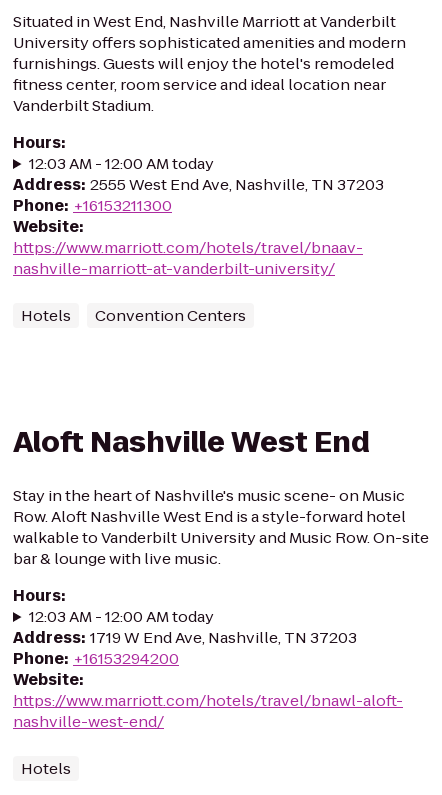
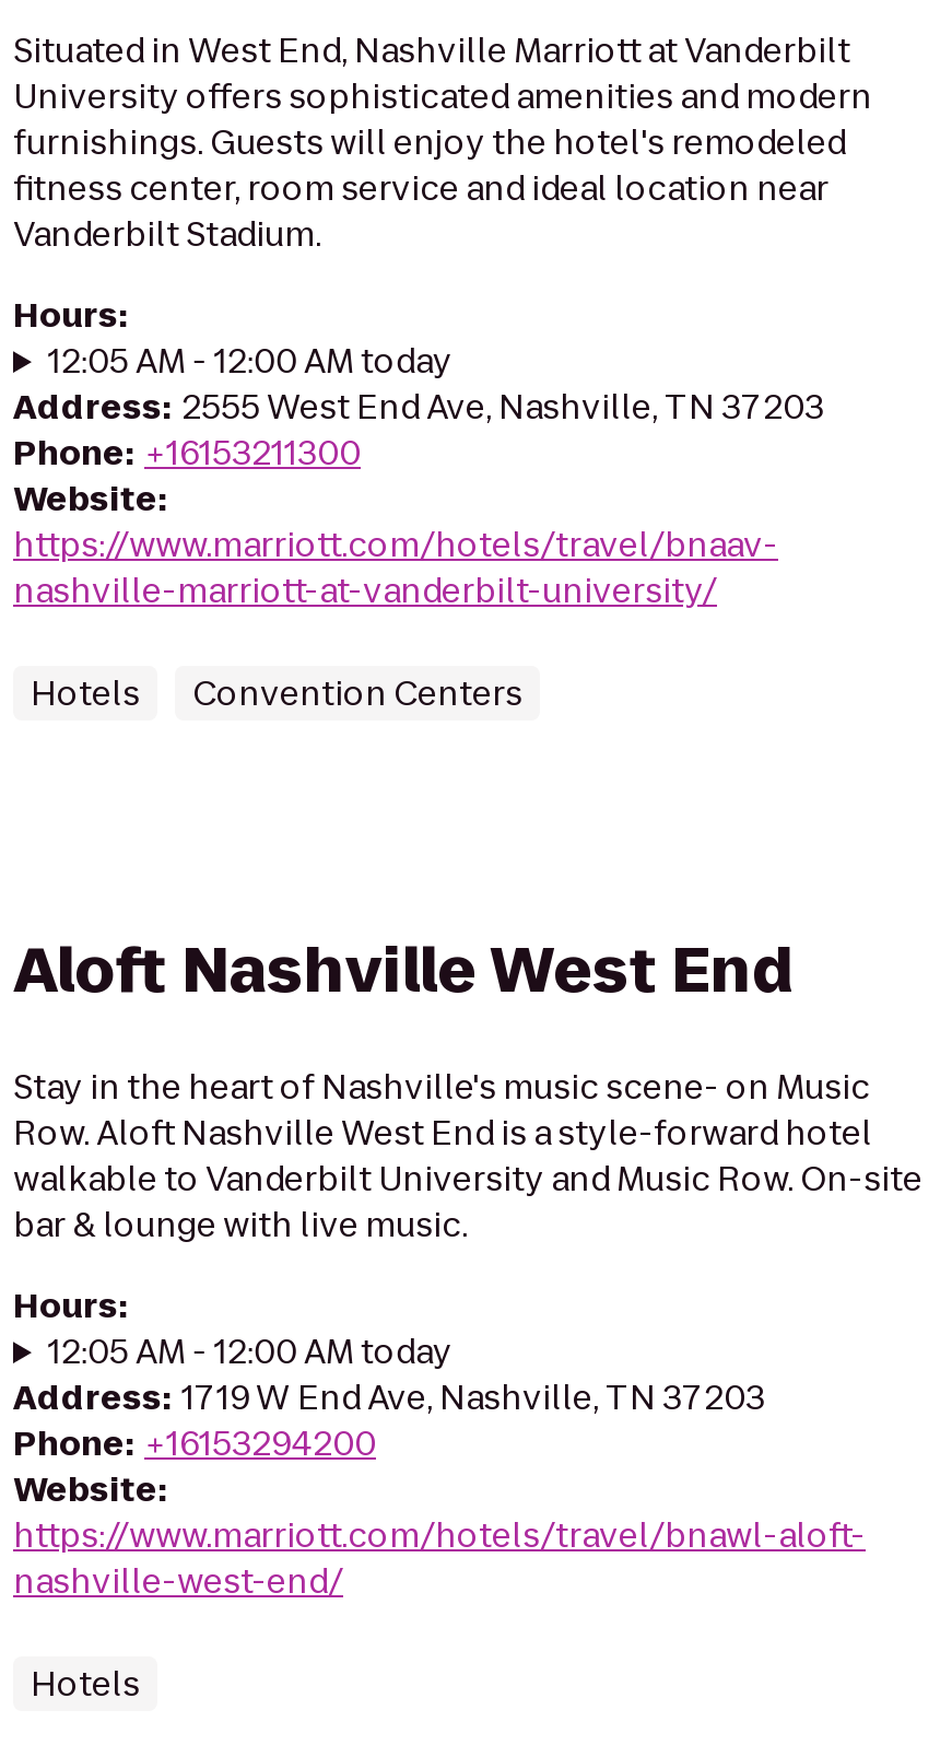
[29,153,214,174] 12:03 AM - 12:00 AM today -> [48,338,452,384] 12:05 AM - 12:00 AM today
[29,606,214,627] 12:03 AM - 12:00 AM today -> [48,1328,452,1374] 12:05 AM - 12:00 AM today

